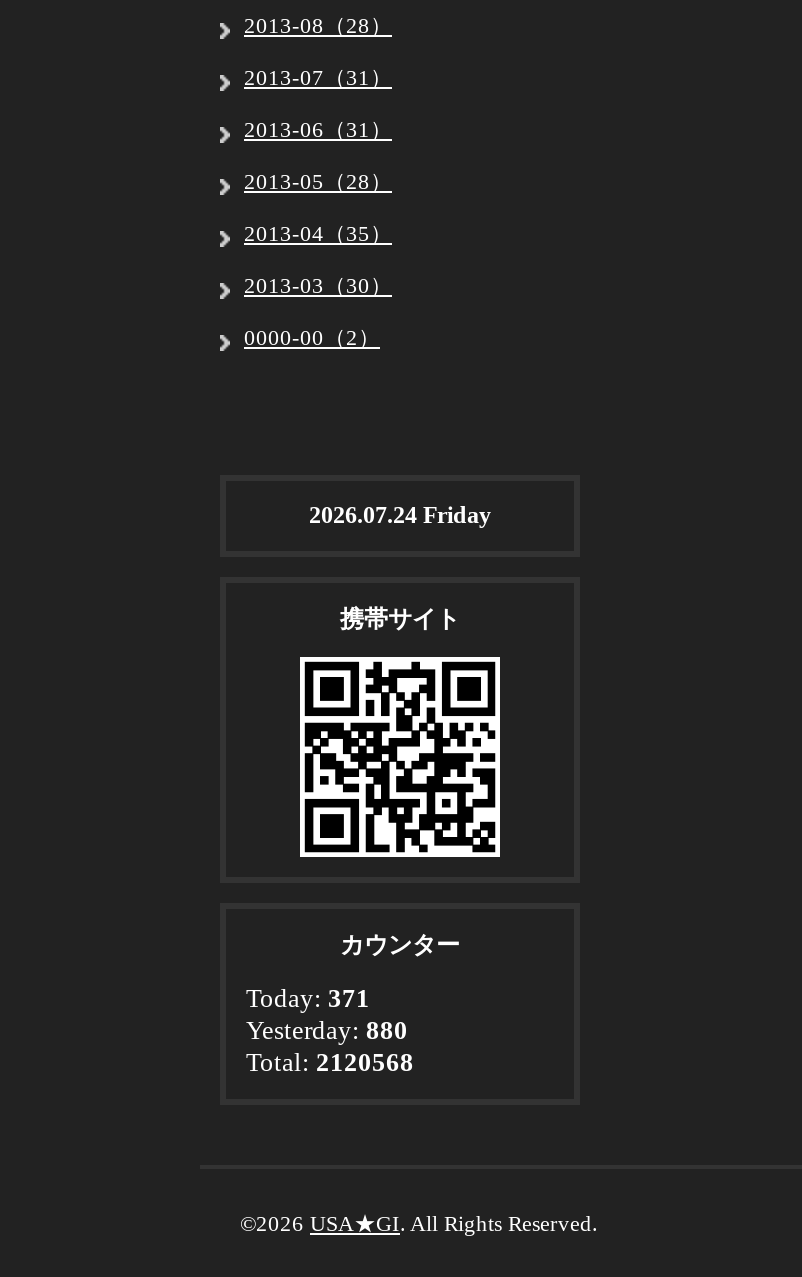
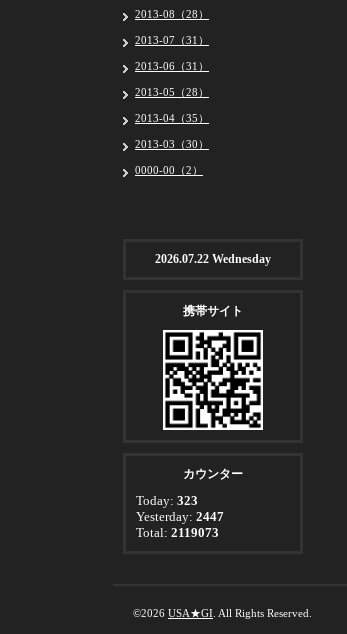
[309,501,491,529] 2026.07.24 Friday -> [155,252,271,266] 2026.07.22 Wednesday
[246,983,370,1013] Today: 371 -> [136,493,198,508] Today: 323
[246,1015,408,1045] Yesterday: 880 -> [136,509,224,524] Yesterday: 2447
[246,1047,414,1077] Total: 2120568 -> [136,525,219,540] Total: 2119073

